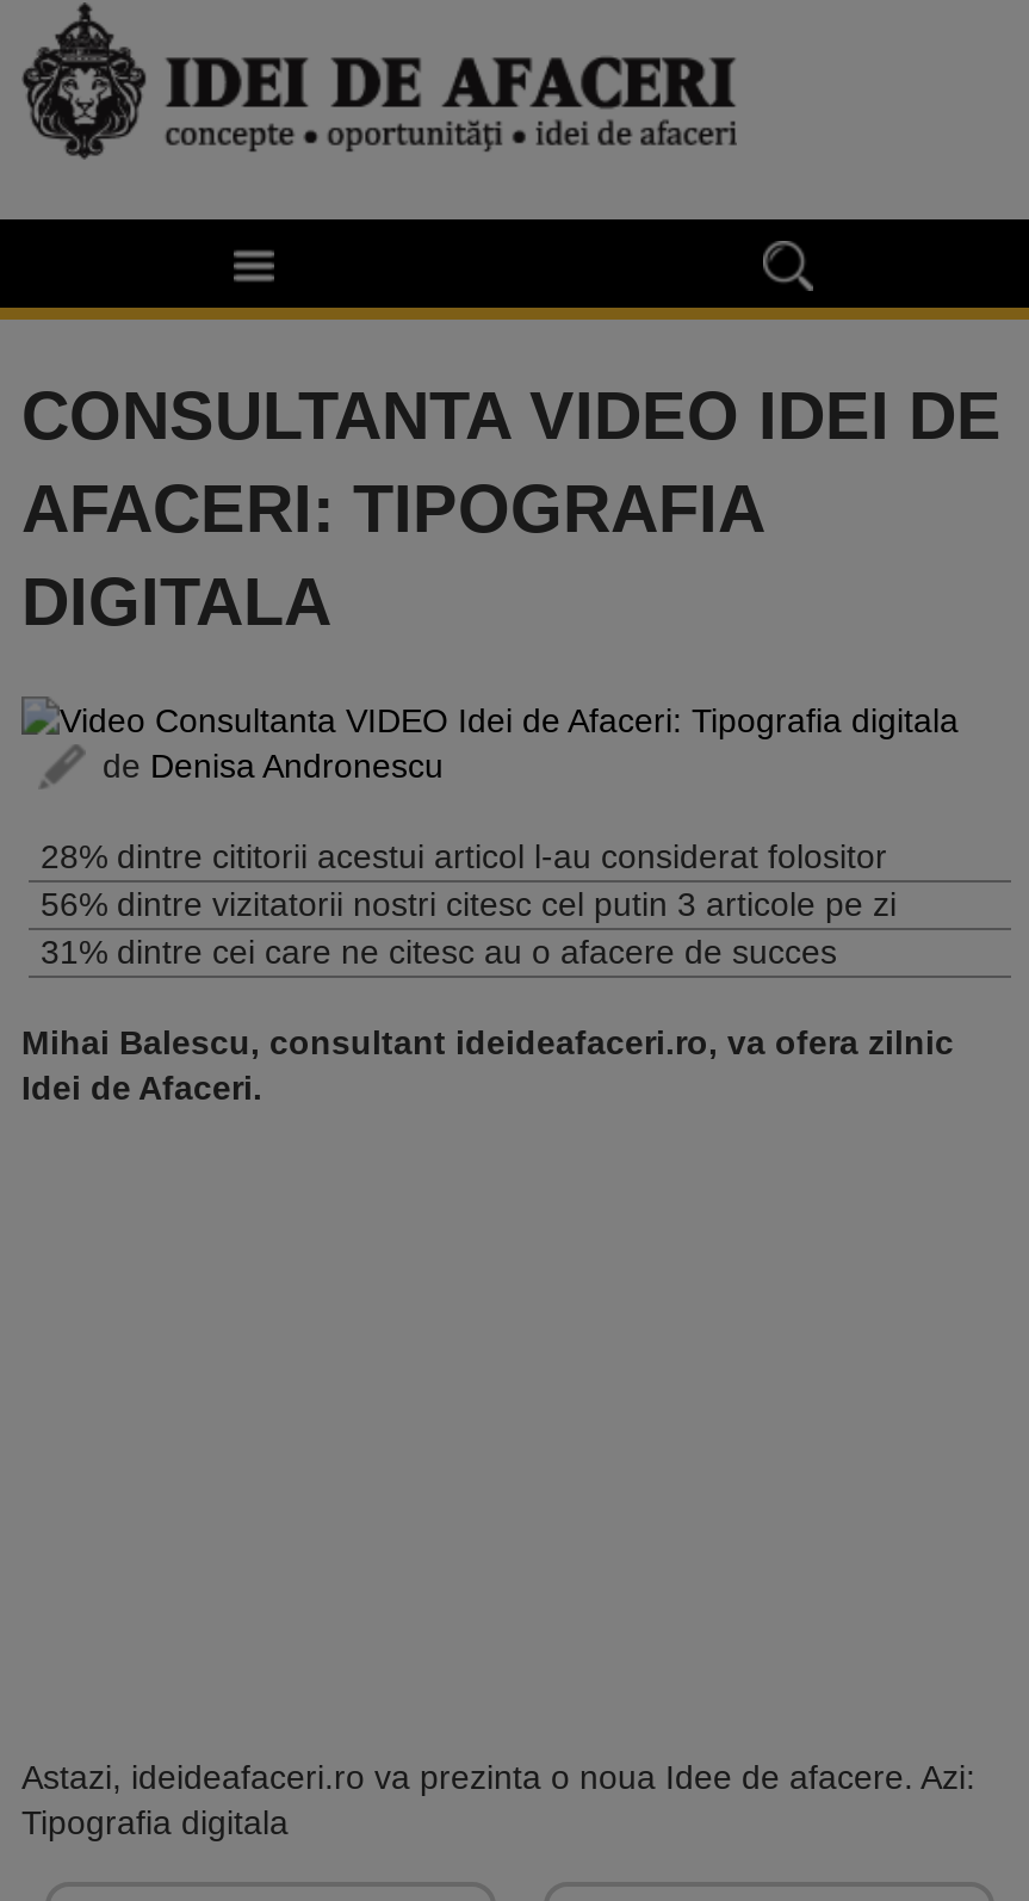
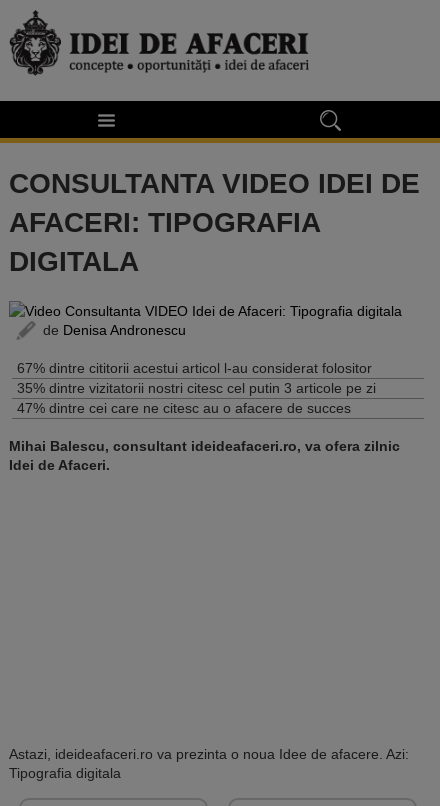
[41,837,887,876] 28% dintre cititorii acestui articol l-au considerat folositor -> [17,360,372,376] 67% dintre cititorii acestui articol l-au considerat folositor
[41,885,897,923] 56% dintre vizitatorii nostri citesc cel putin 3 articole pe zi -> [17,380,376,396] 35% dintre vizitatorii nostri citesc cel putin 3 articole pe zi
[41,933,837,971] 31% dintre cei care ne citesc au o afacere de succes -> [17,400,351,416] 47% dintre cei care ne citesc au o afacere de succes

